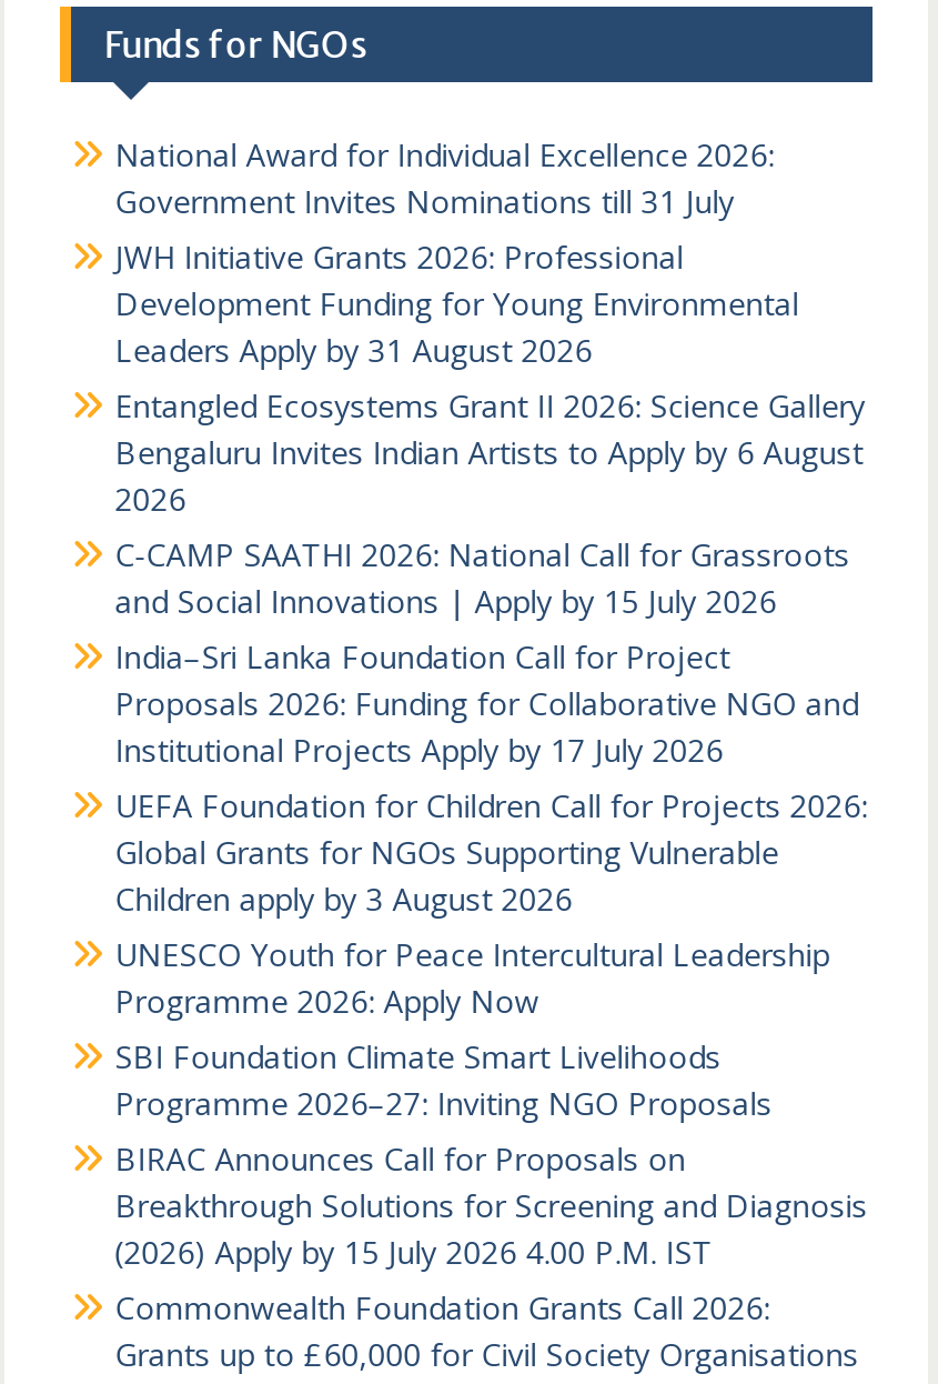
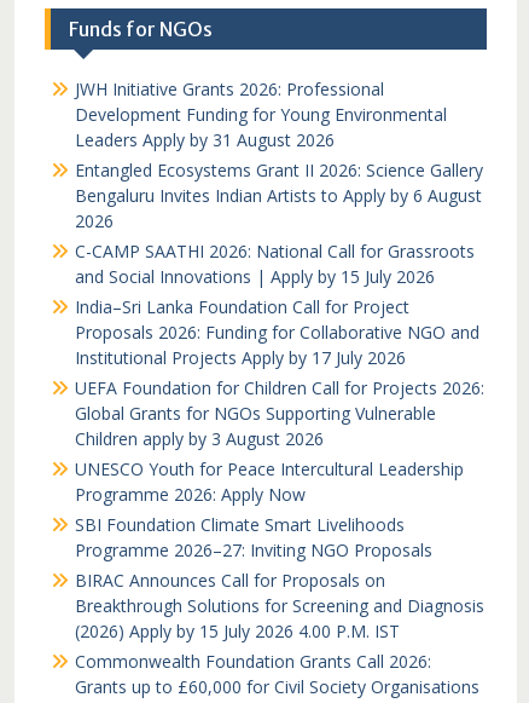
[115,133,774,222] National Award for Individual Excellence 2026: | Government Invites Nominations till 31 July -> none

